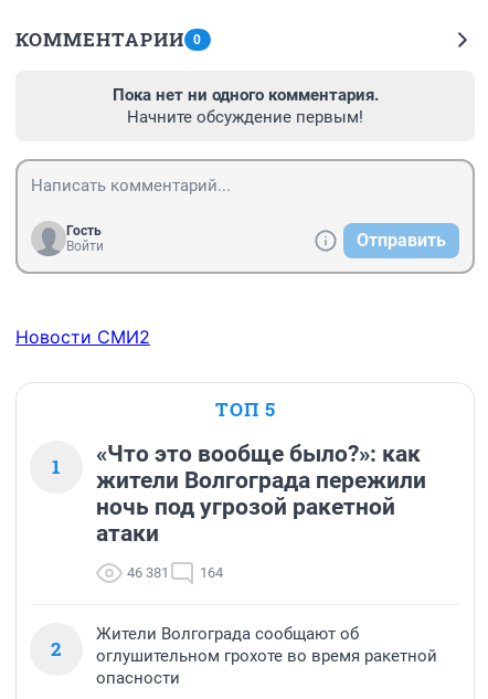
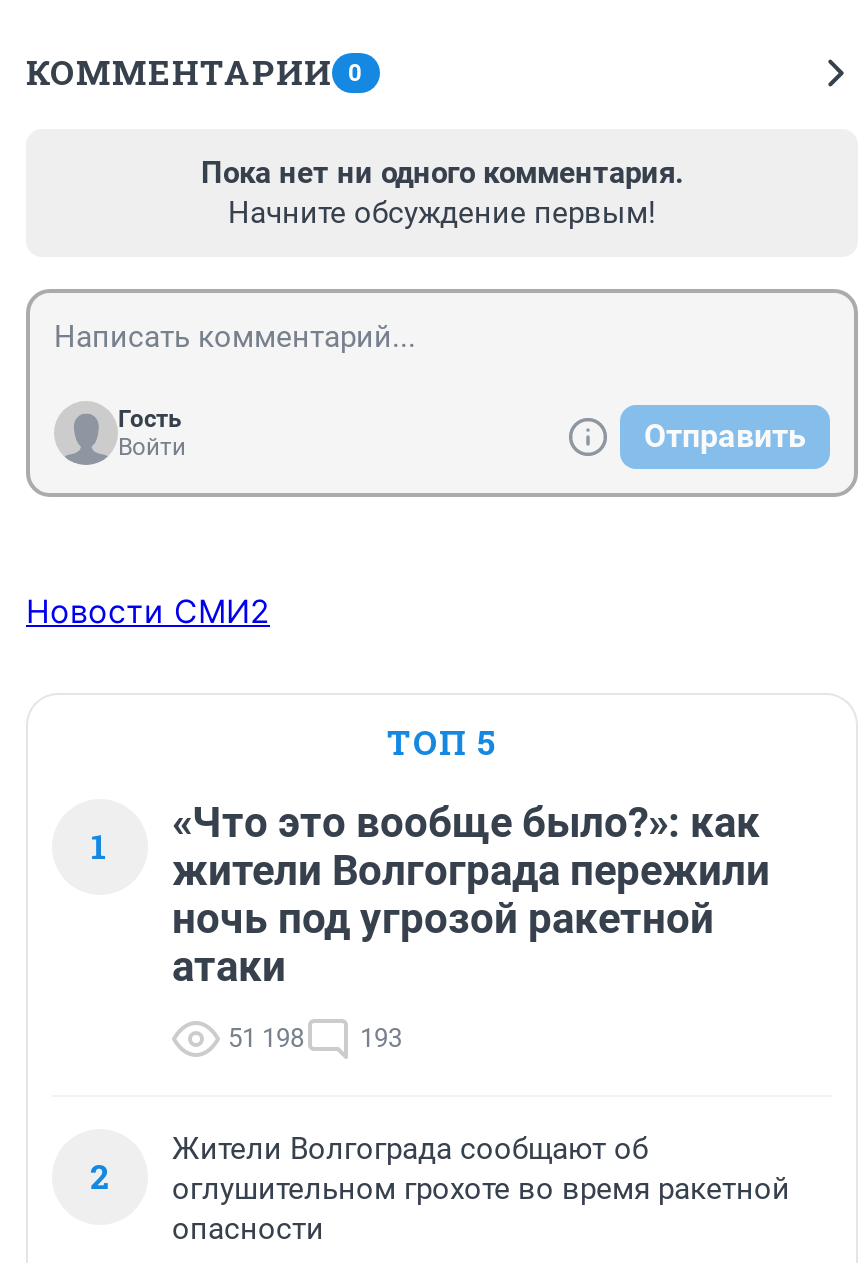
[127,564,169,581] 46 381 -> [228,1023,304,1053] 51 198
[200,564,223,581] 164 -> [360,1023,402,1053] 193

